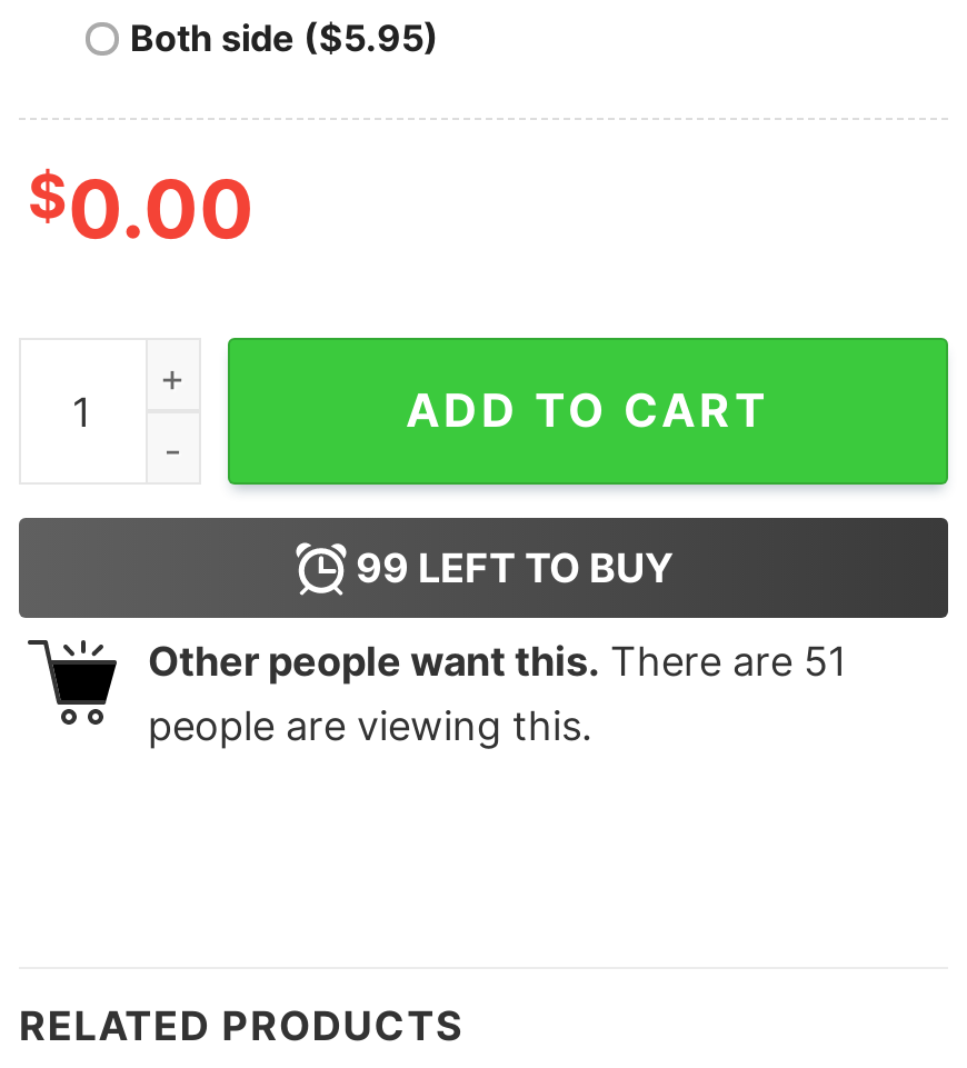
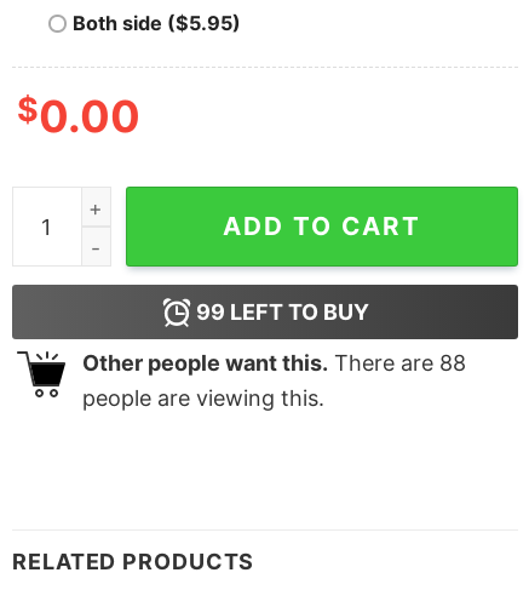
[148,638,846,685] Other people want this. There are 51 -> [82,350,466,376] Other people want this. There are 88

